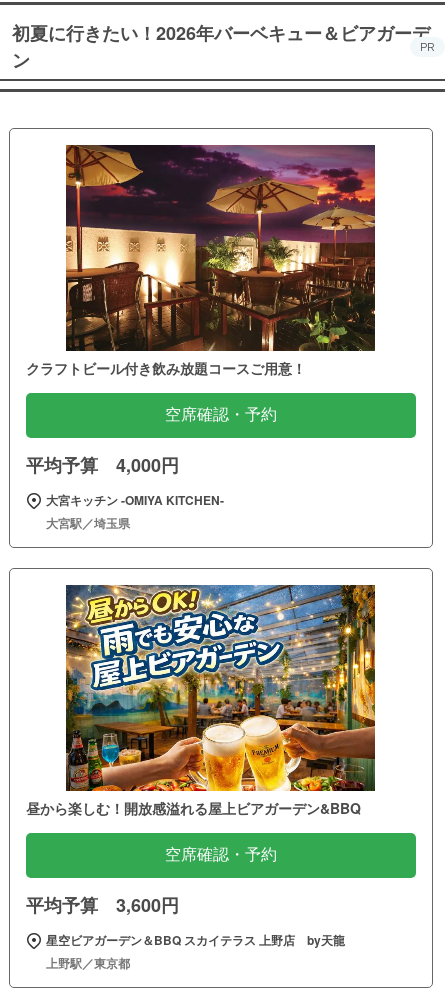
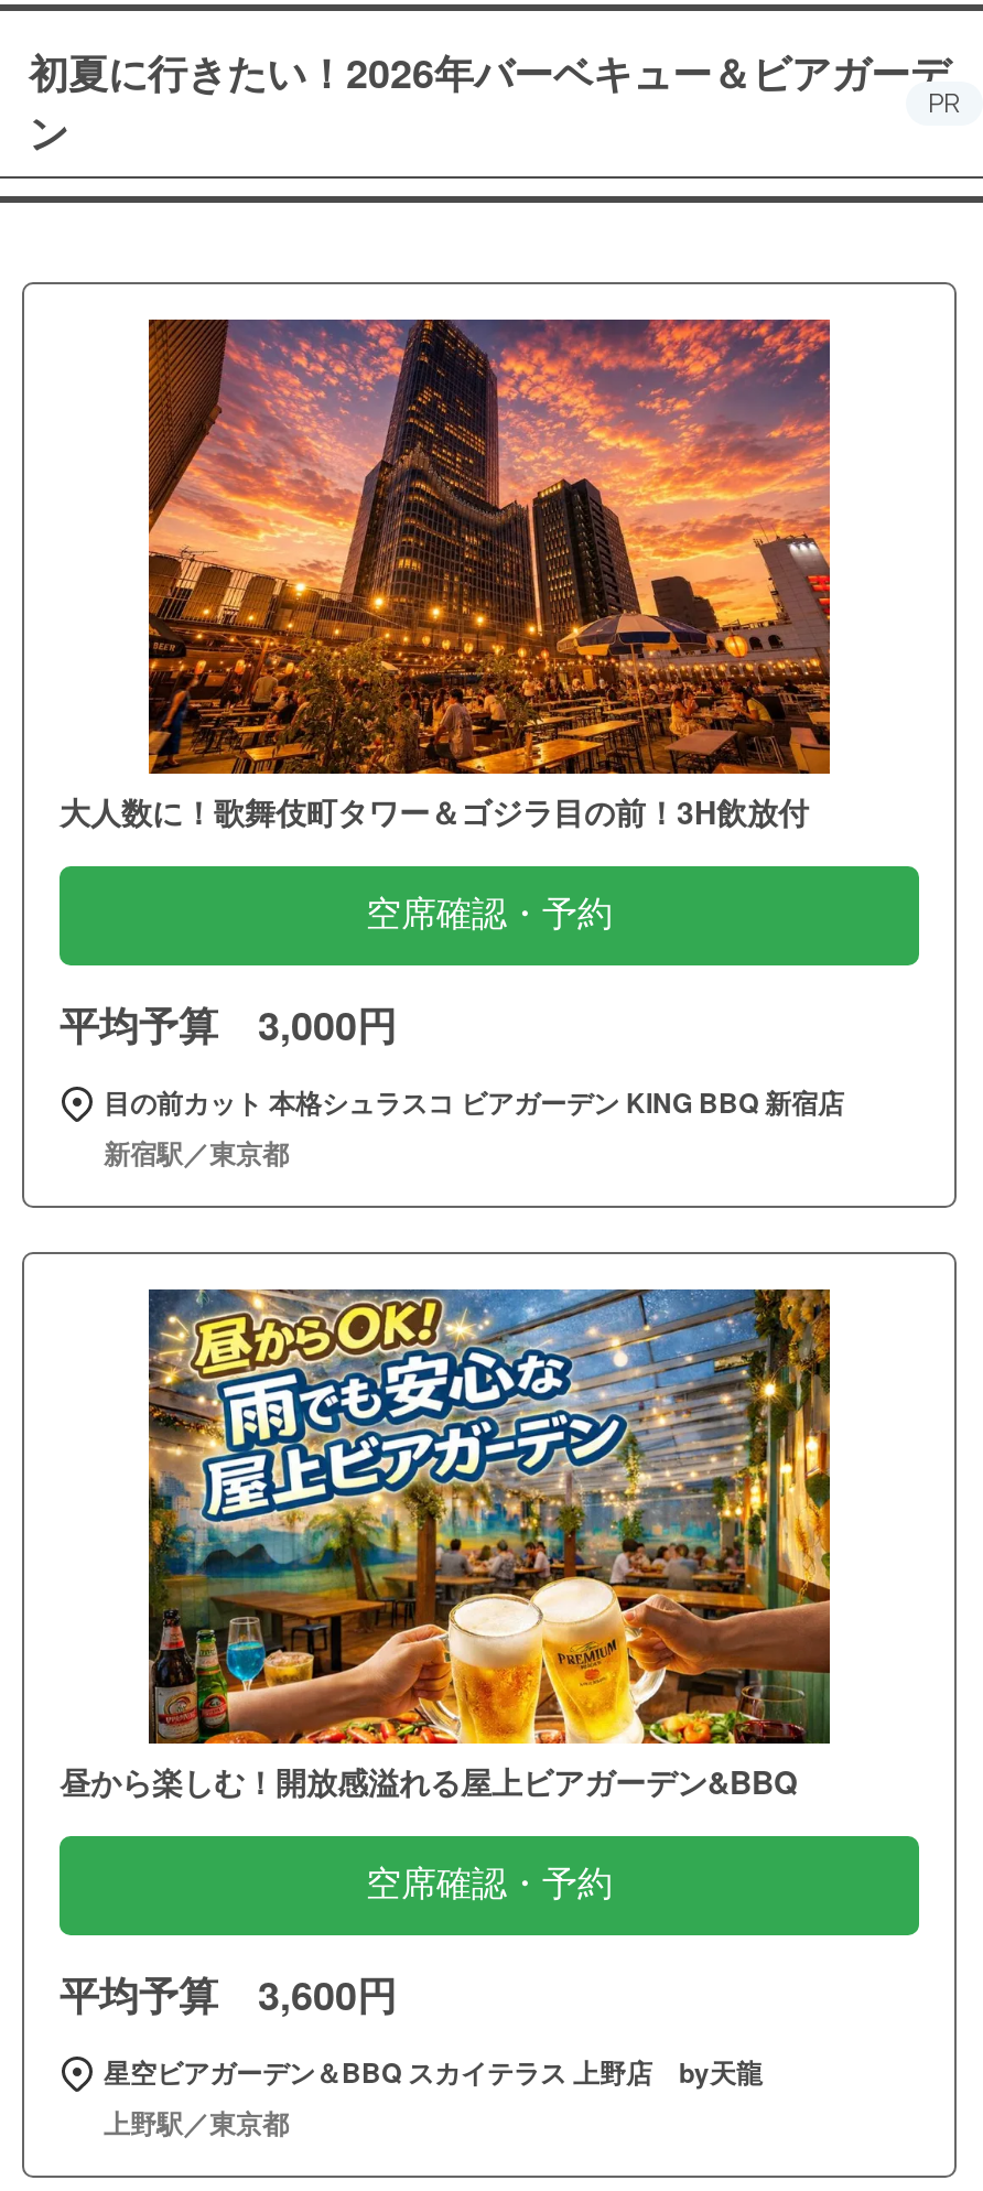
[26,144,376,378] [image] | クラフトビール付き飲み放題コースご用意！ -> [60,319,833,834] [image] | 大人数に！歌舞伎町タワー＆ゴジラ目の前！3H飲放付
[26,452,179,478] 平均予算 4,000円 -> [60,997,397,1054] 平均予算 3,000円
[46,491,224,532] 大宮キッチン ‐OMIYA KITCHEN‐ | 大宮駅／埼玉県 -> [104,1083,844,1173] 目の前カット 本格シュラスコ ビアガーデン KING BBQ 新宿店 | 新宿駅／東京都

